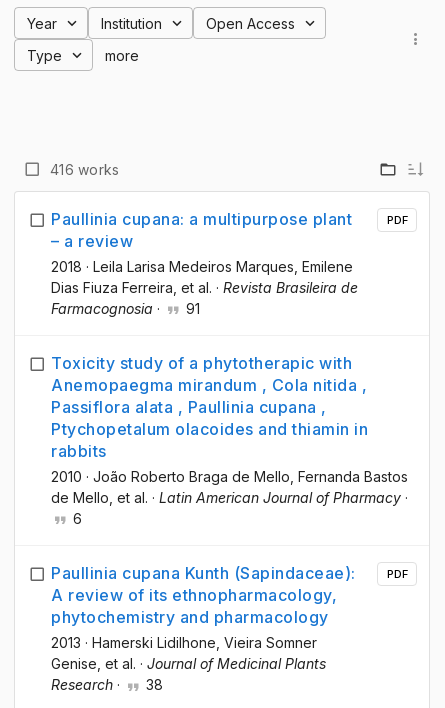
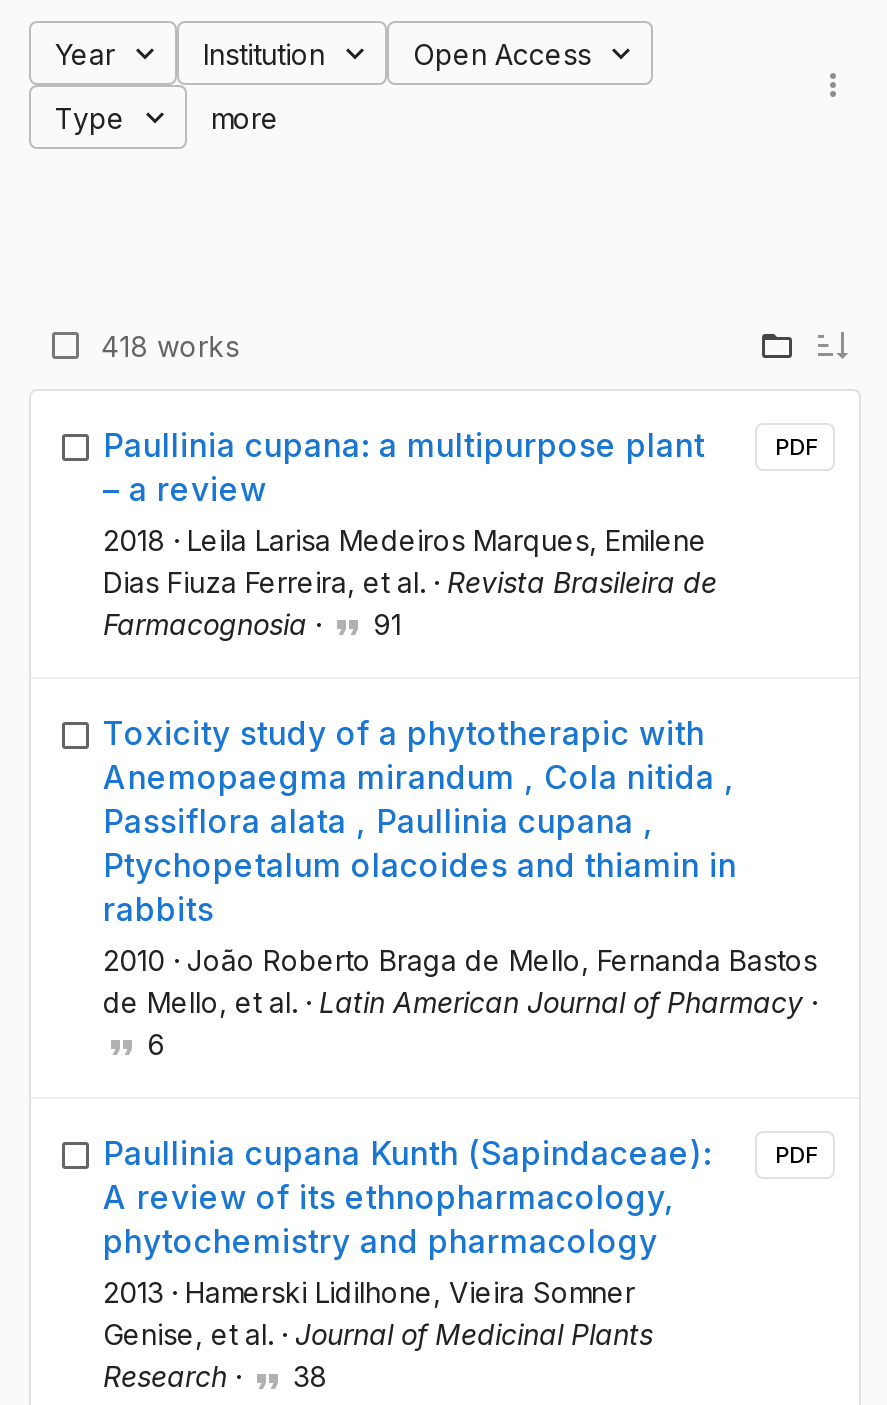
[50,160,119,177] 416 works -> [101,328,239,362] 418 works

